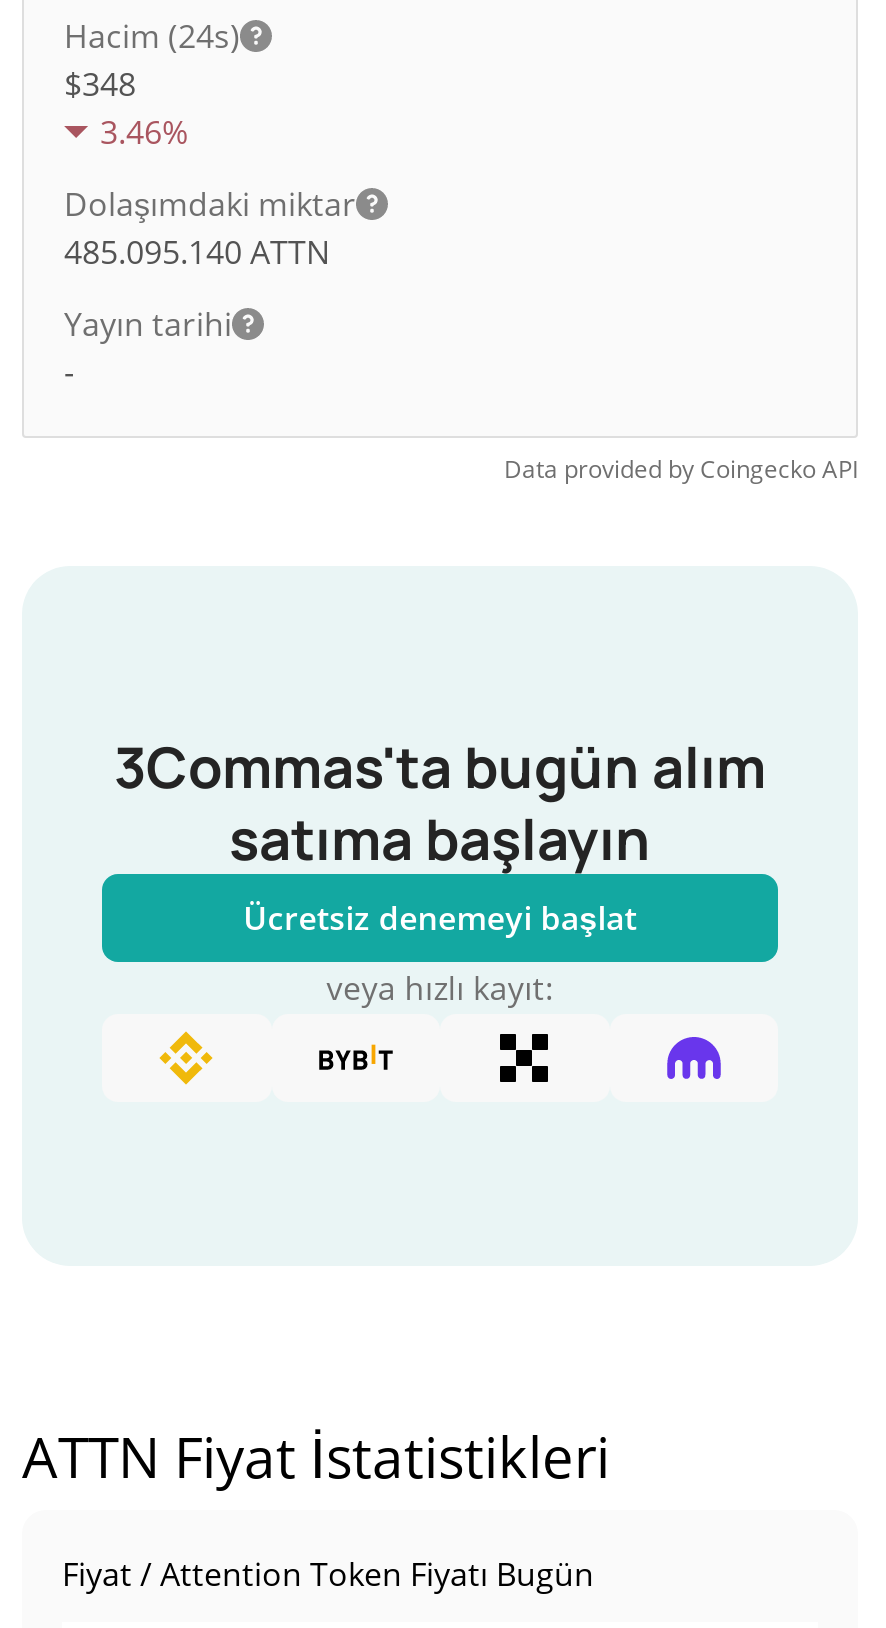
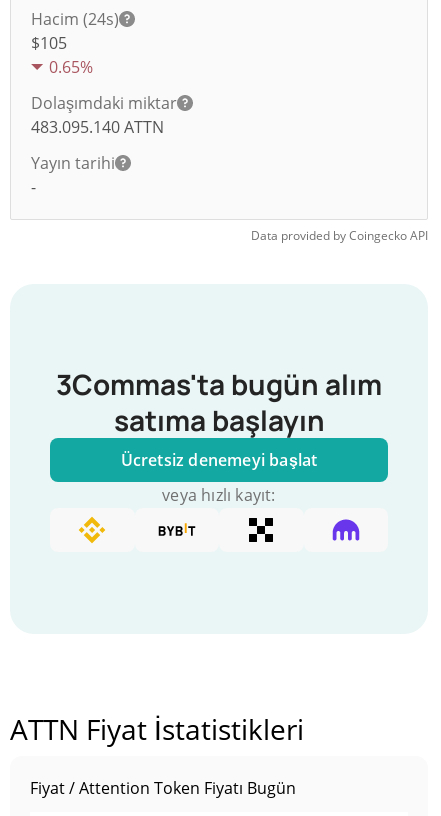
[64,62,136,106] $348 -> [31,32,67,54] $105
[100,110,188,154] 3.46% -> [49,56,93,78] 0.65%
[64,230,330,274] 485.095.140 ATTN -> [31,116,164,138] 483.095.140 ATTN

